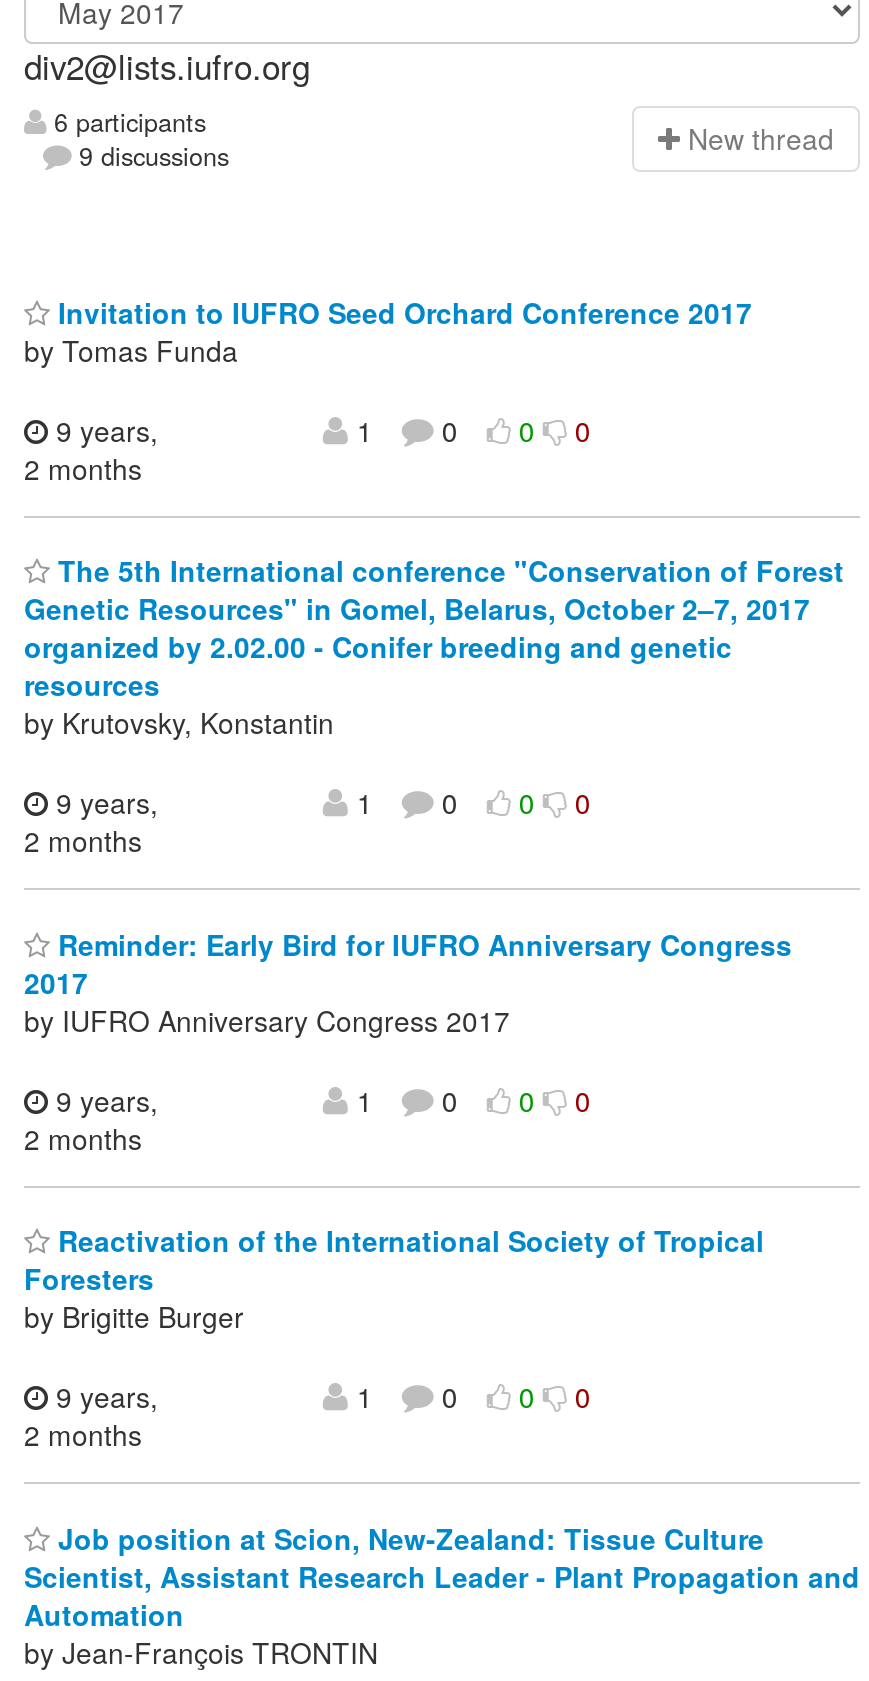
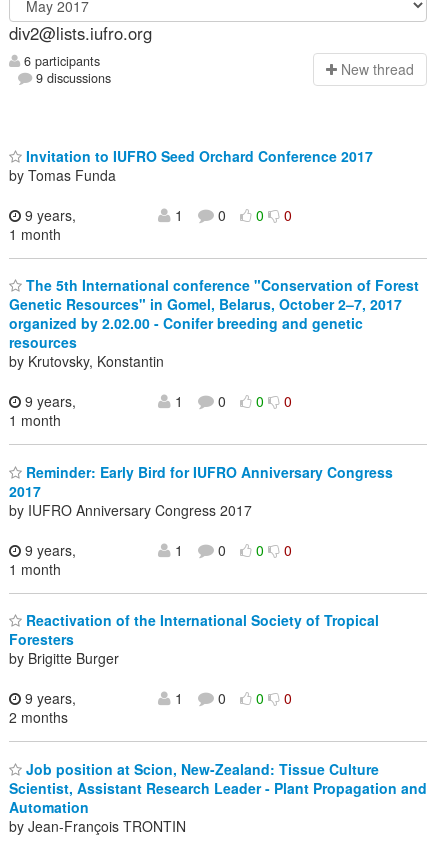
[24,448,142,488] 2 months -> [9,224,61,244] 1 month
[24,821,142,861] 2 months -> [9,410,61,430] 1 month
[24,1118,142,1158] 2 months -> [9,559,61,579] 1 month

